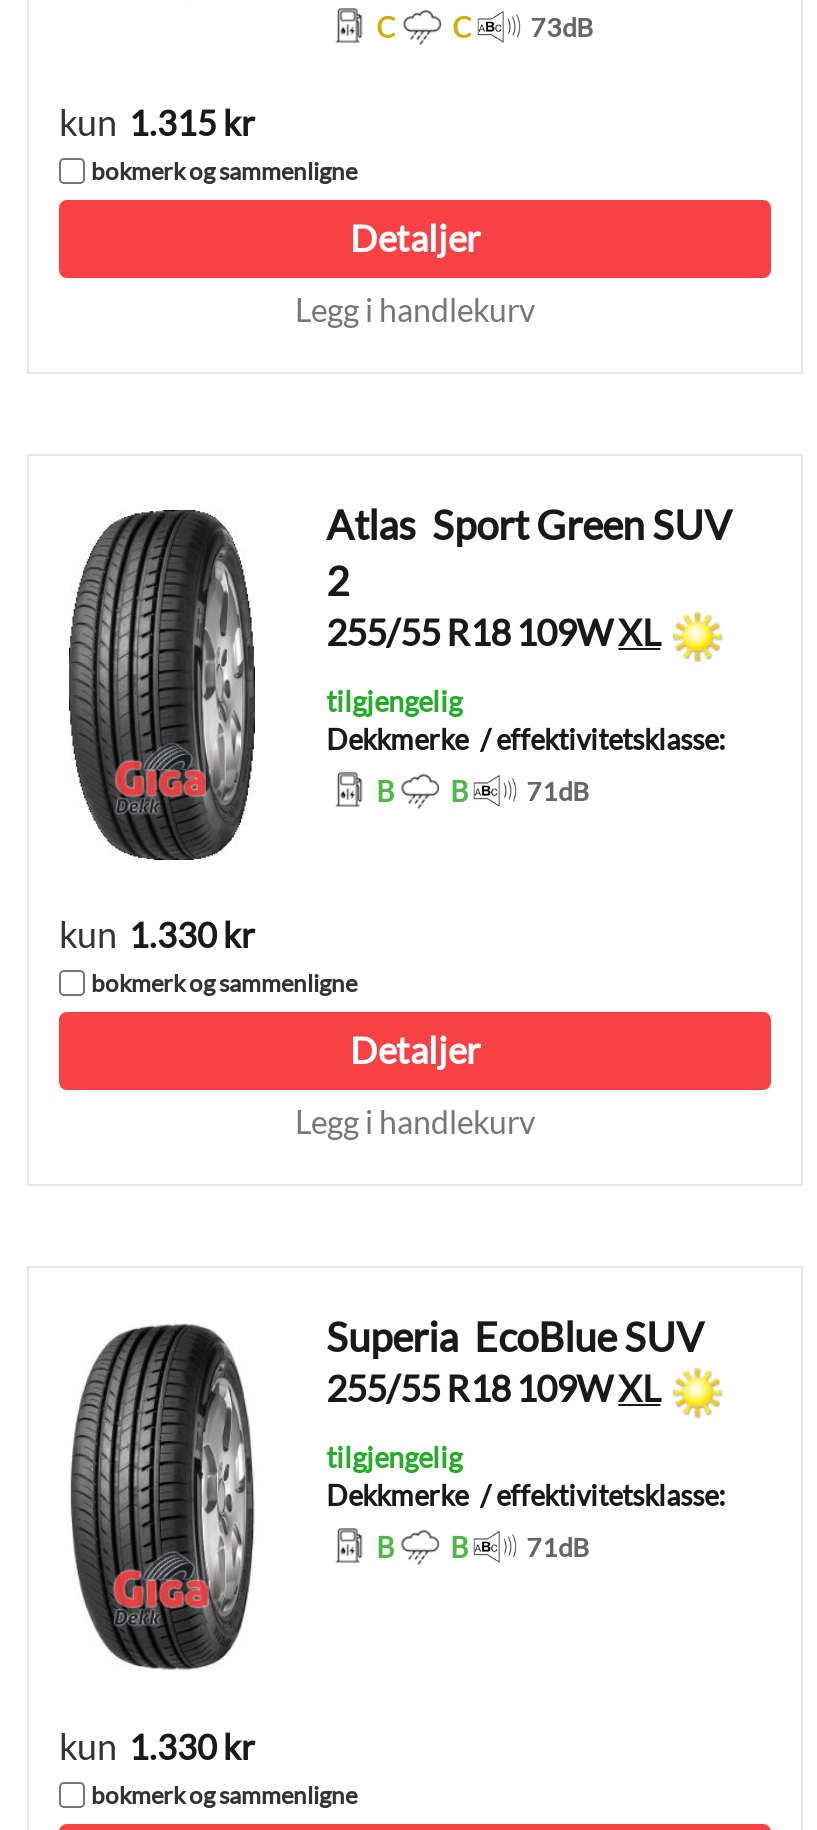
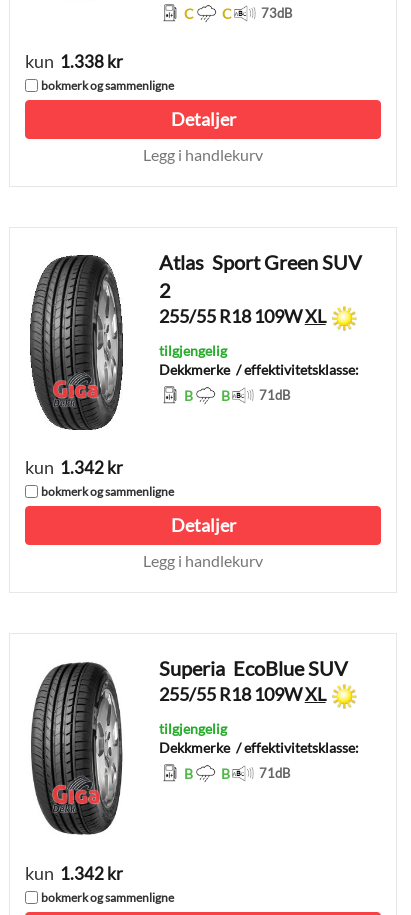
[59,100,255,144] kun 1.315 kr -> [25,50,123,72] kun 1.338 kr
[59,912,255,956] kun 1.330 kr -> [25,456,123,478] kun 1.342 kr
[59,1724,255,1768] kun 1.330 kr -> [25,862,123,884] kun 1.342 kr

